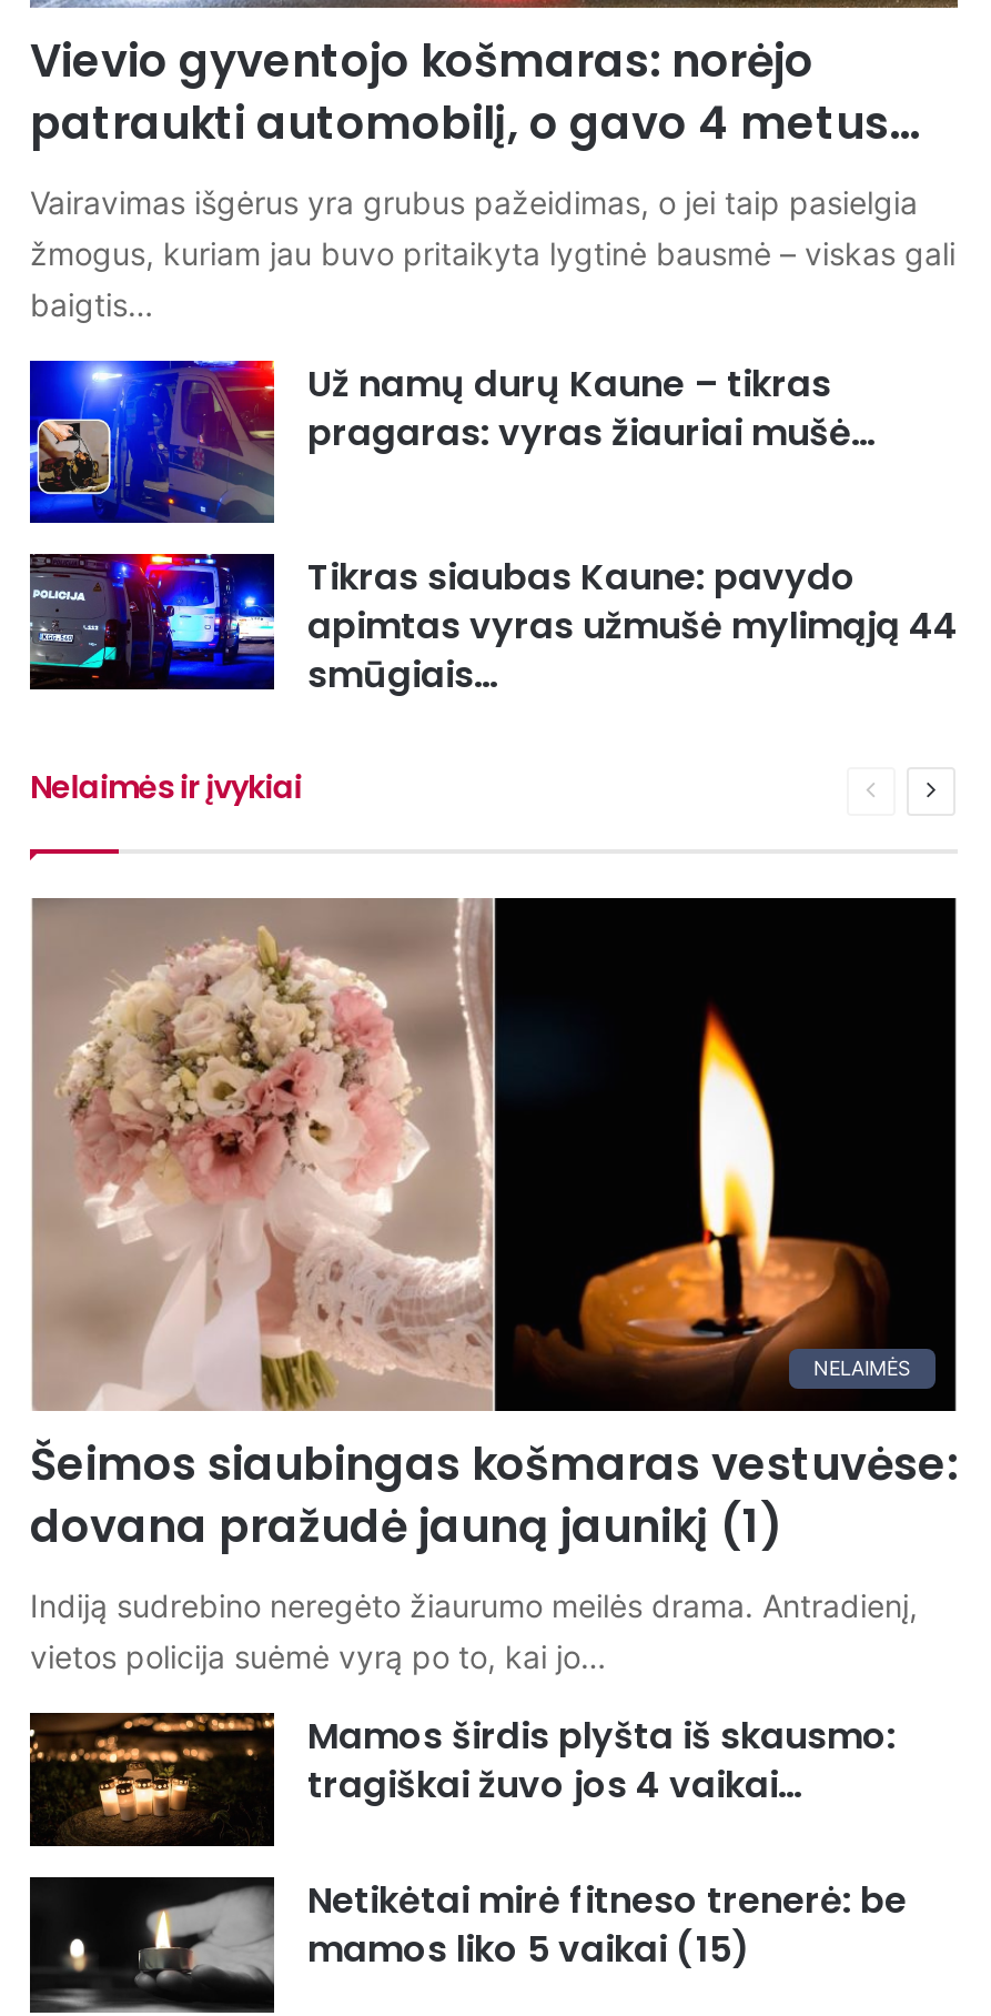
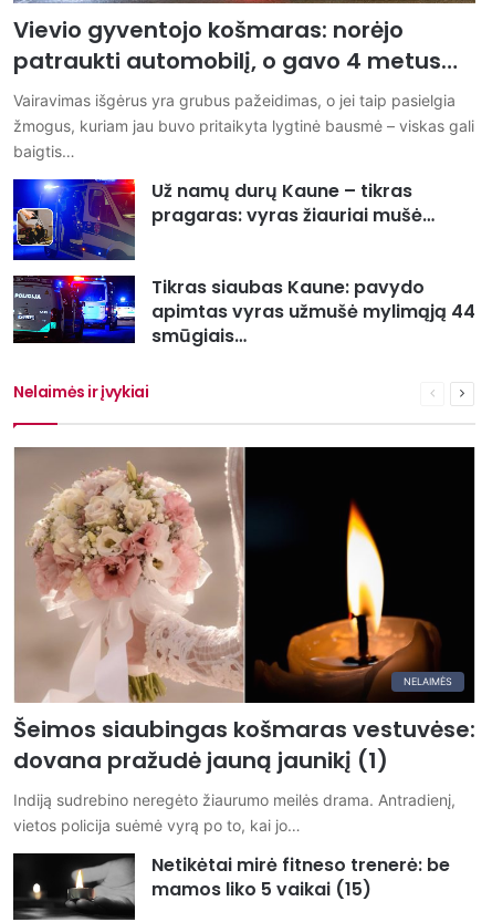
[28,1710,896,1847] [image] | Mamos širdis plyšta iš skausmo: | tragiškai žuvo jos 4 vaikai… -> none

